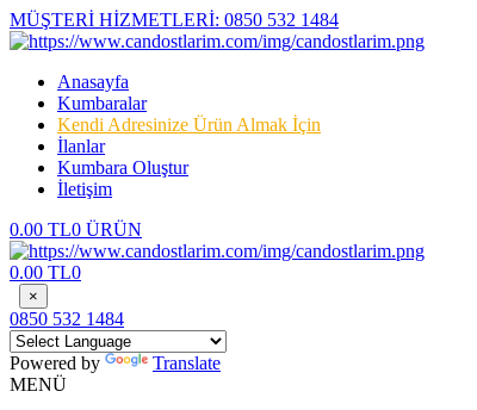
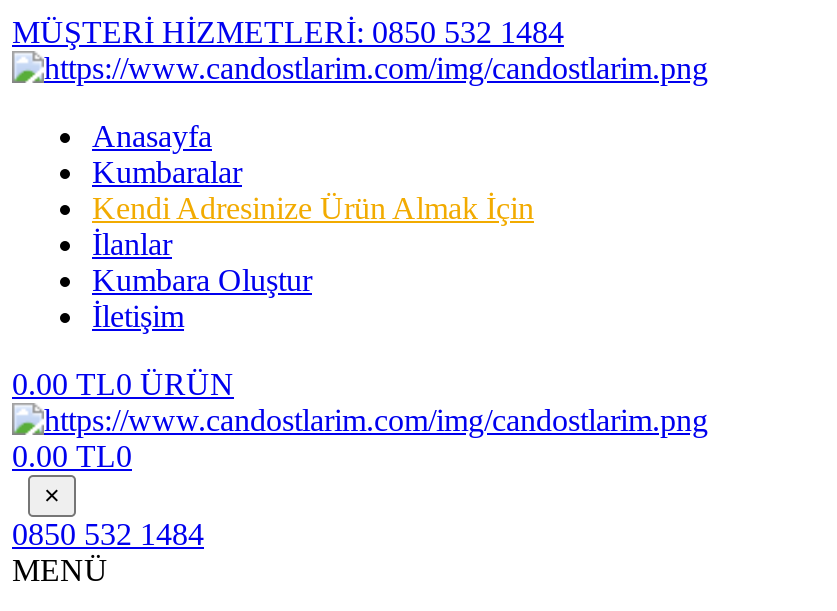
[10,353,221,373] Powered by | Translate -> none

